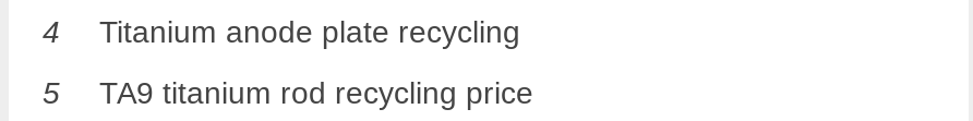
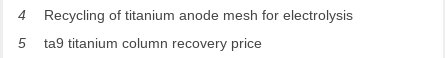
[99,14,520,49] Titanium anode plate recycling -> [44,7,353,23] Recycling of titanium anode mesh for electrolysis
[99,75,533,110] TA9 titanium rod recycling price -> [44,35,262,51] ta9 titanium column recovery price

